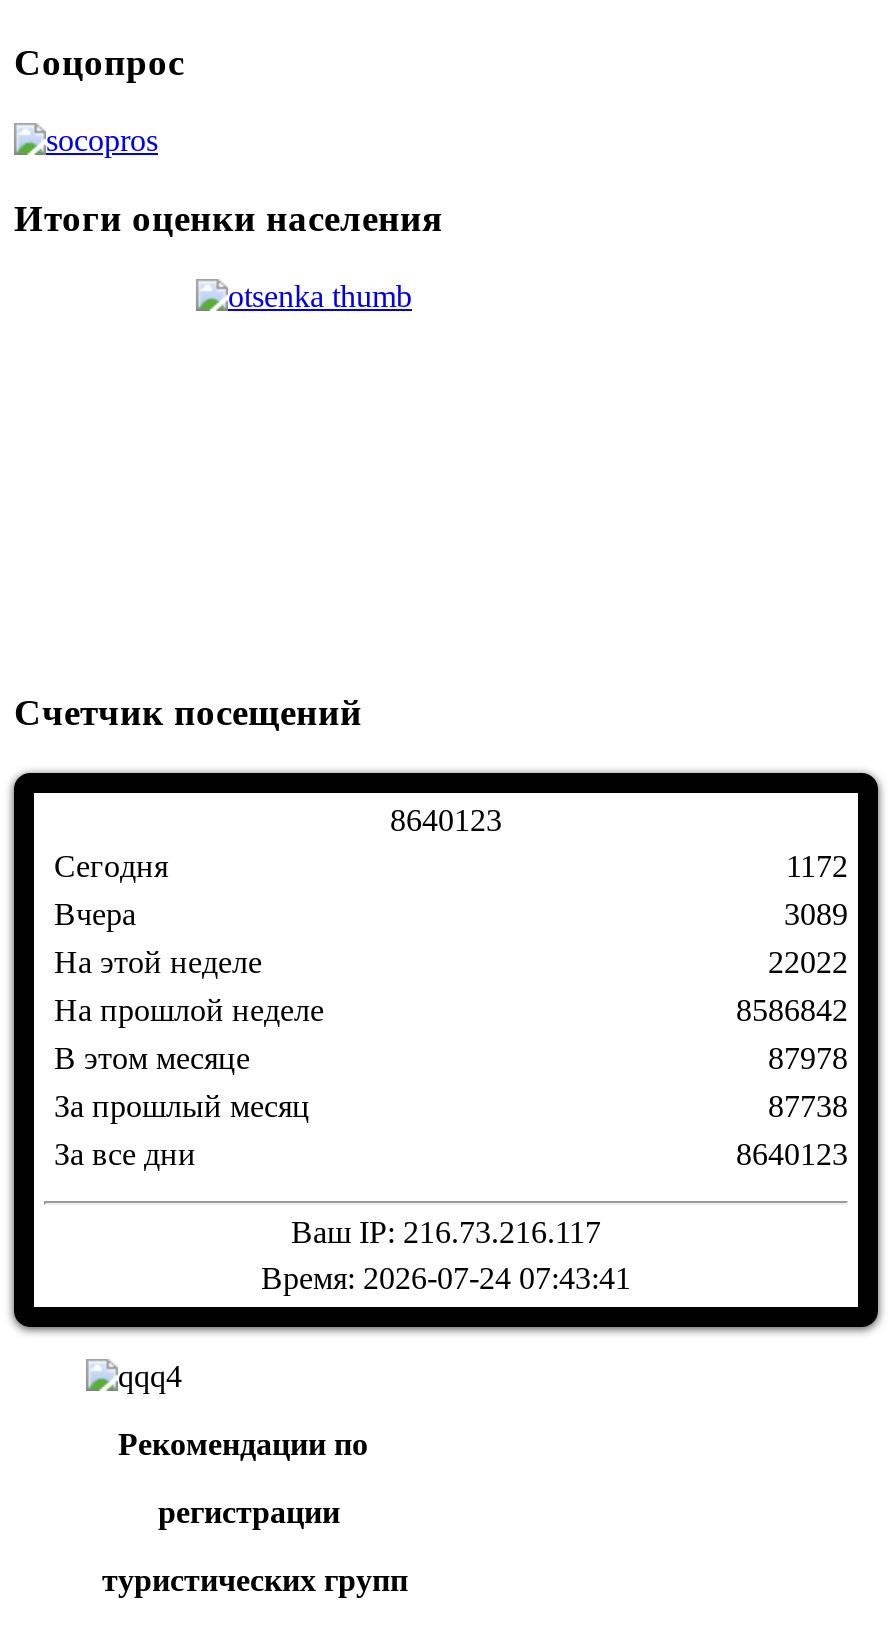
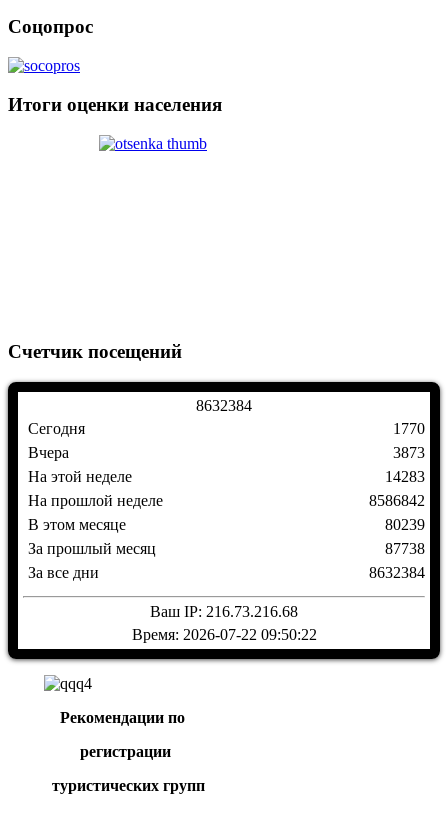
[390,803,502,837] 86401 23 -> [196,397,252,414] 86323 84
[786,849,848,883] 1172 -> [393,420,425,437] 1770
[784,897,848,931] 3089 -> [393,444,425,461] 3873
[768,945,848,979] 22022 -> [385,468,425,485] 14283
[768,1041,848,1075] 87978 -> [385,516,425,533] 80239
[736,1137,848,1171] 8640123 -> [369,564,425,581] 8632384
[291,1215,601,1249] Ваш IP: 216.73.216.117 -> [150,603,298,620] Ваш IP: 216.73.216.68
[261,1261,631,1295] Время: 2026-07-24 07:43:41 -> [131,626,316,643] Время: 2026-07-22 09:50:22

